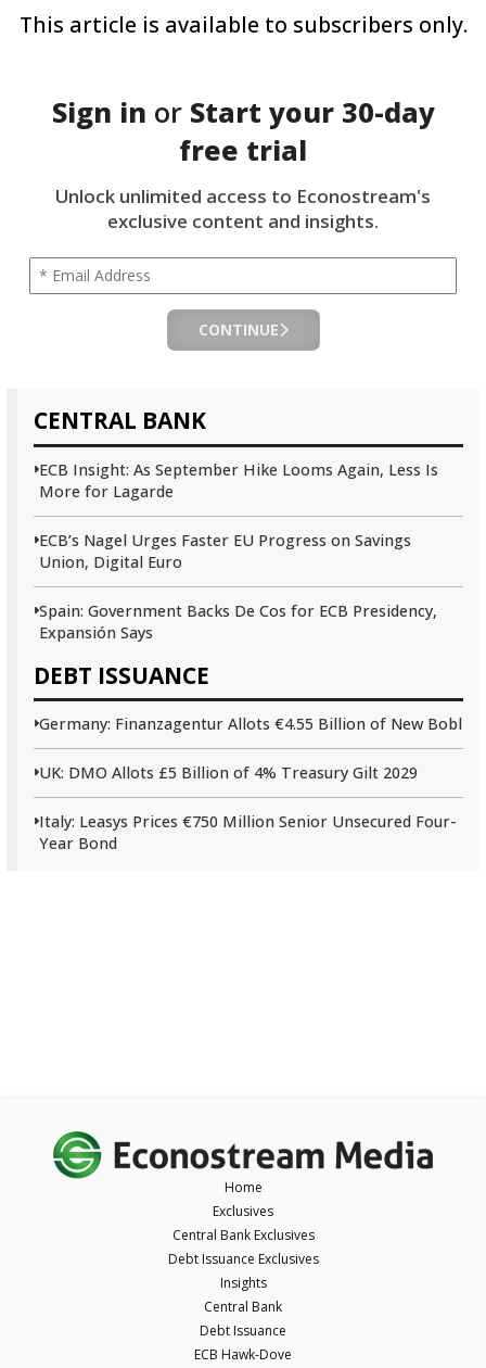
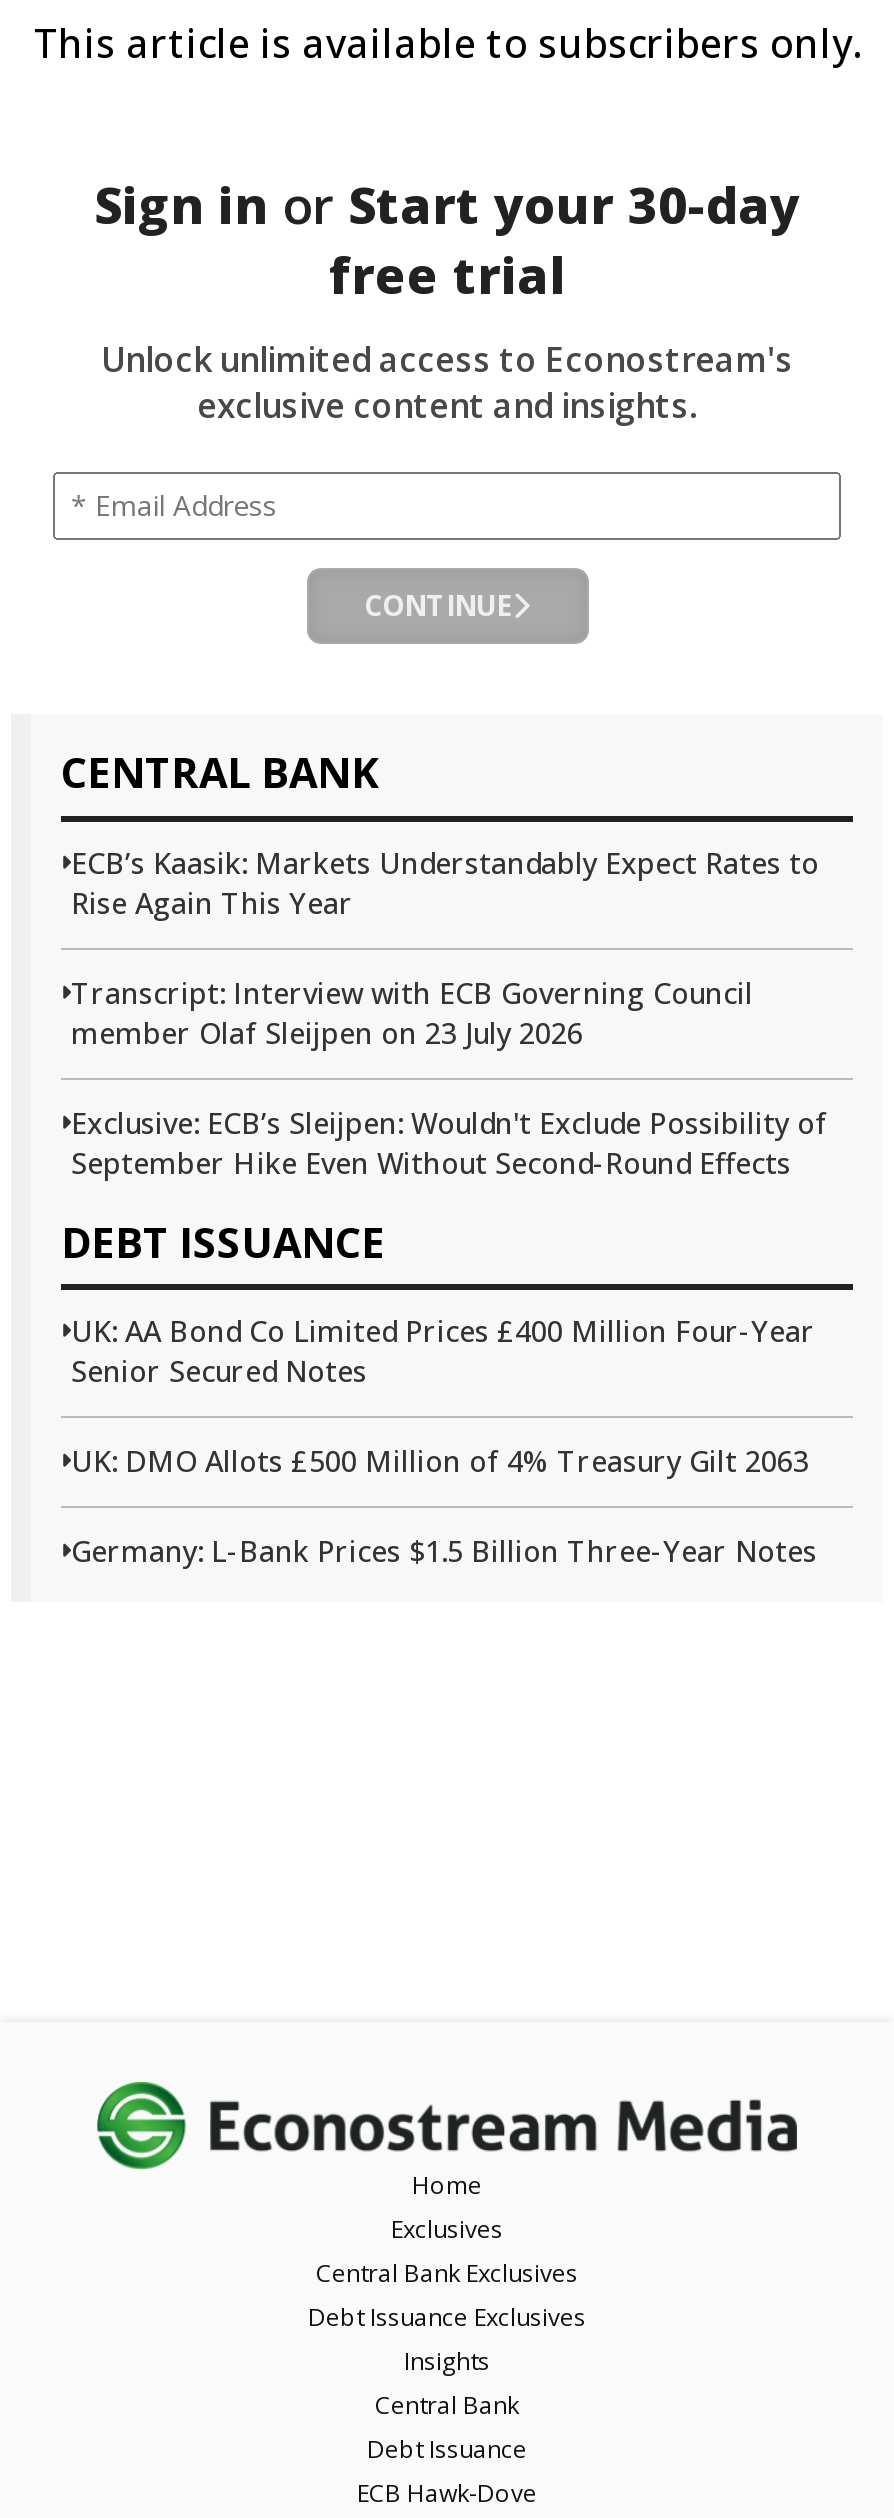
[39,459,438,501] ECB Insight: As September Hike Looms Again, Less Is | More for Lagarde -> [71,843,819,921] ECB’s Kaasik: Markets Understandably Expect Rates to | Rise Again This Year
[39,529,411,572] ECB’s Nagel Urges Faster EU Progress on Savings | Union, Digital Euro -> [71,973,753,1051] Transcript: Interview with ECB Governing Council | member Olaf Sleijpen on 23 July 2026
[39,600,437,642] Spain: Government Backs De Cos for ECB Presidency, | Expansión Says -> [71,1103,827,1181] Exclusive: ECB’s Sleijpen: Wouldn't Exclude Possibility of | September Hike Even Without Second-Round Effects
[39,713,462,733] Germany: Finanzagentur Allots €4.55 Billion of New Bobl -> [71,1311,815,1389] UK: AA Bond Co Limited Prices £400 Million Four-Year | Senior Secured Notes
[39,762,418,782] UK: DMO Allots £5 Billion of 4% Treasury Gilt 2029 -> [71,1441,809,1479] UK: DMO Allots £500 Million of 4% Treasury Gilt 2063
[39,810,457,853] Italy: Leasys Prices €750 Million Senior Unsecured Four- | Year Bond -> [71,1531,817,1569] Germany: L-Bank Prices $1.5 Billion Three-Year Notes

